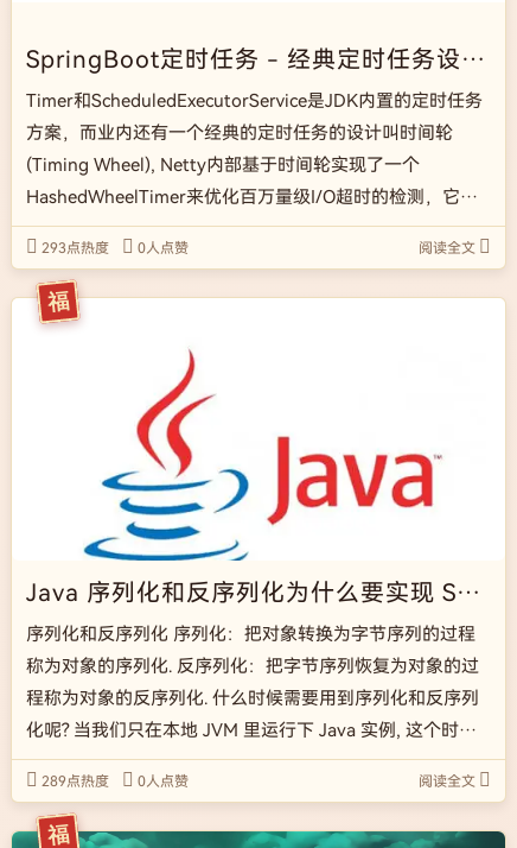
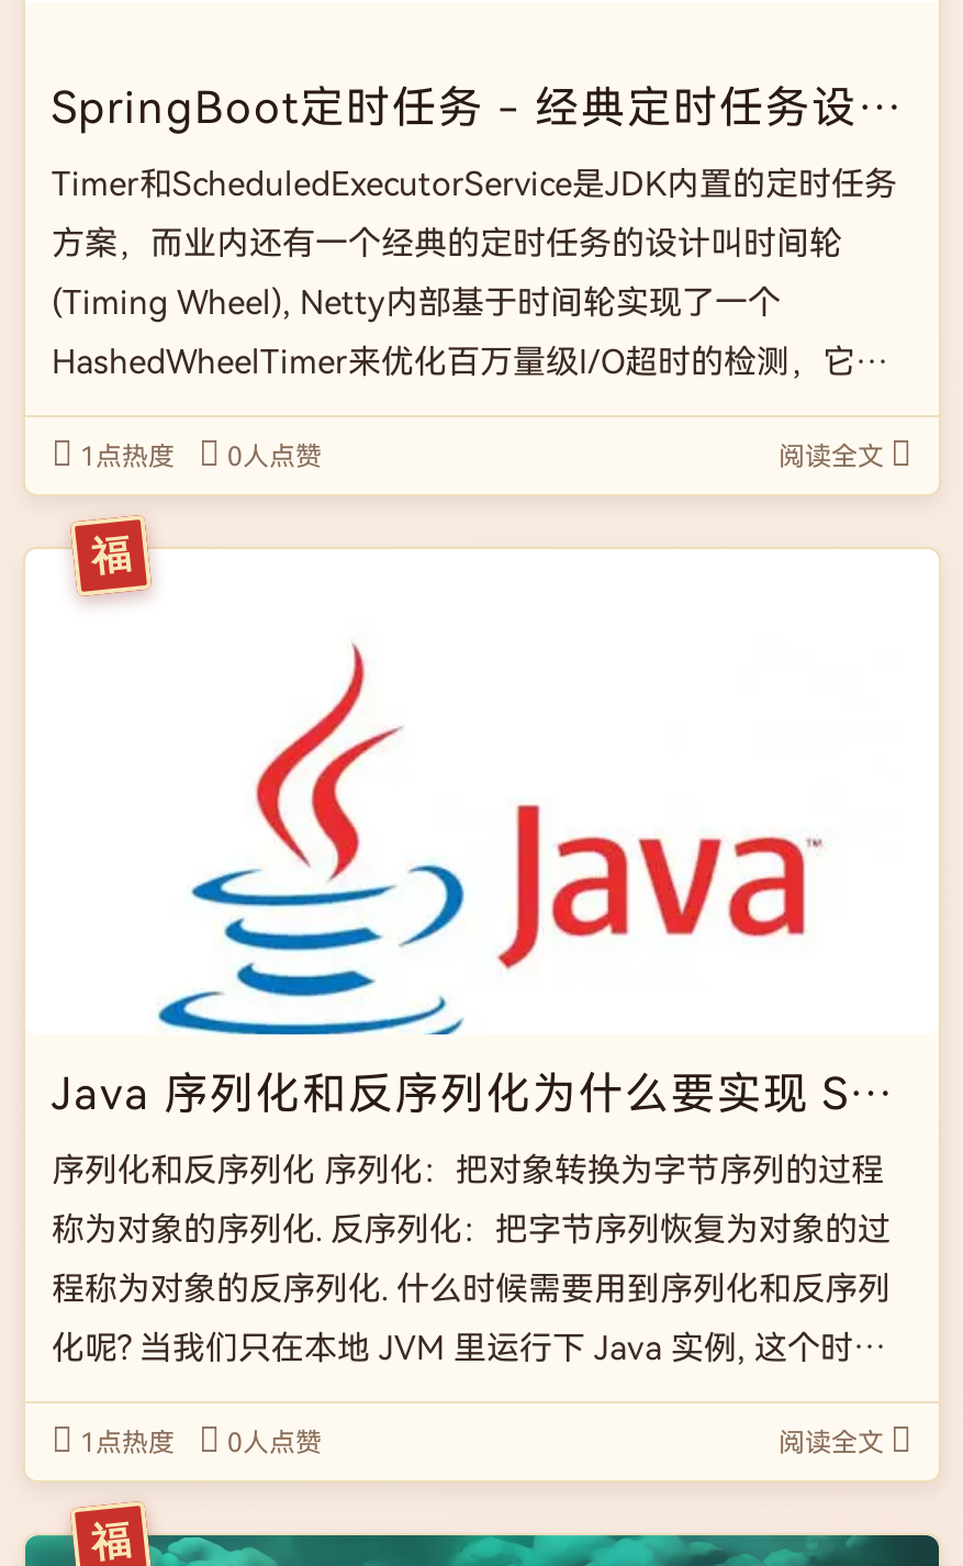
[42,240,189,257] 293点热度 0人点赞 -> [80,442,322,473] 1点热度 0人点赞
[42,773,189,789] 289点热度 0人点赞 -> [80,1427,322,1458] 1点热度 0人点赞

